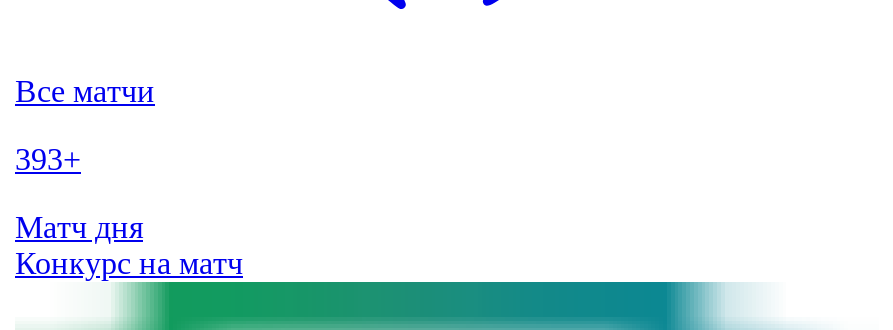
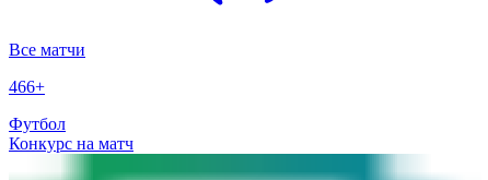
[15,142,81,176] 393+ -> [9,77,45,96] 466+
[15,210,143,244] Матч дня -> [9,115,66,133] Футбол

